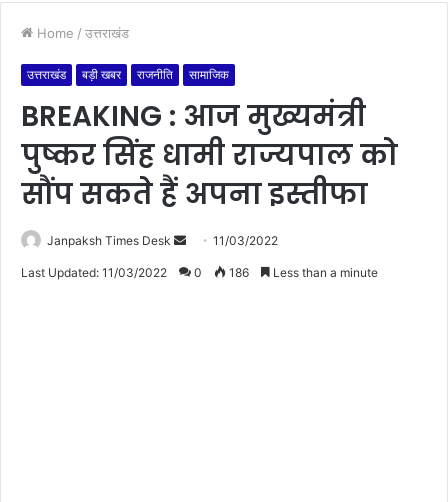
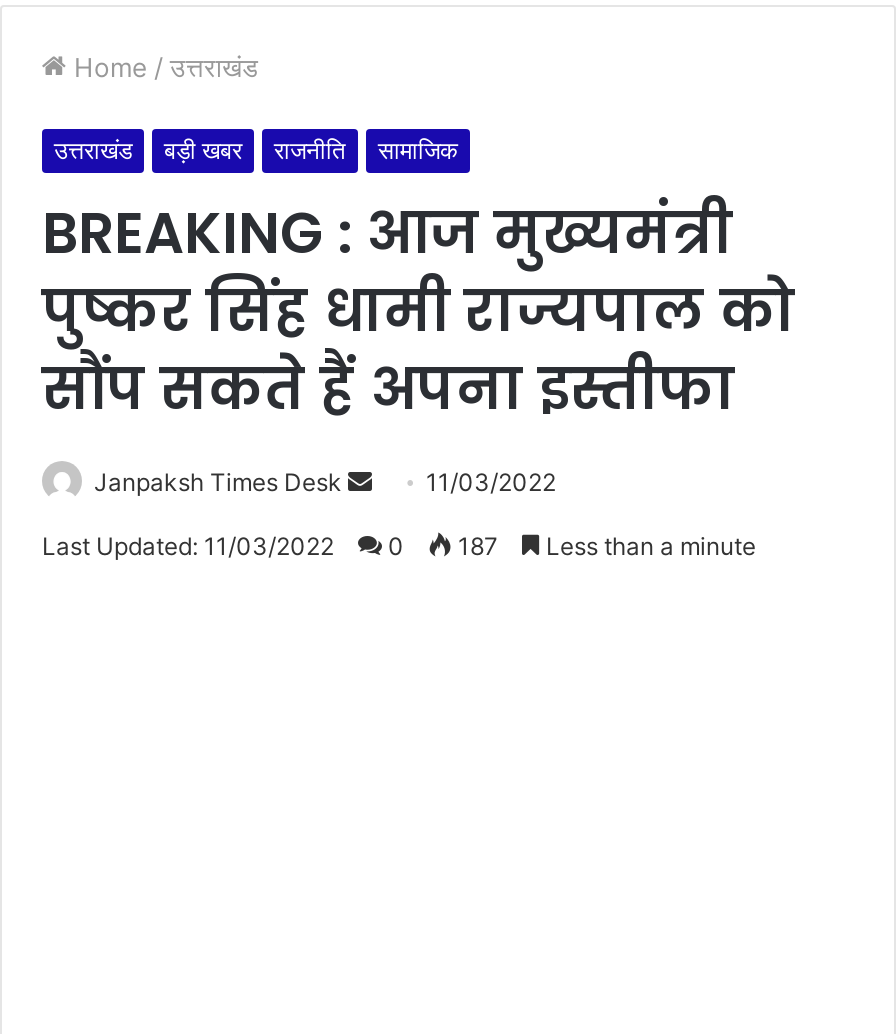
[21,265,378,280] Last Updated: 11/03/2022 0 186 Less than a minute -> [42,532,756,562] Last Updated: 11/03/2022 0 187 Less than a minute

